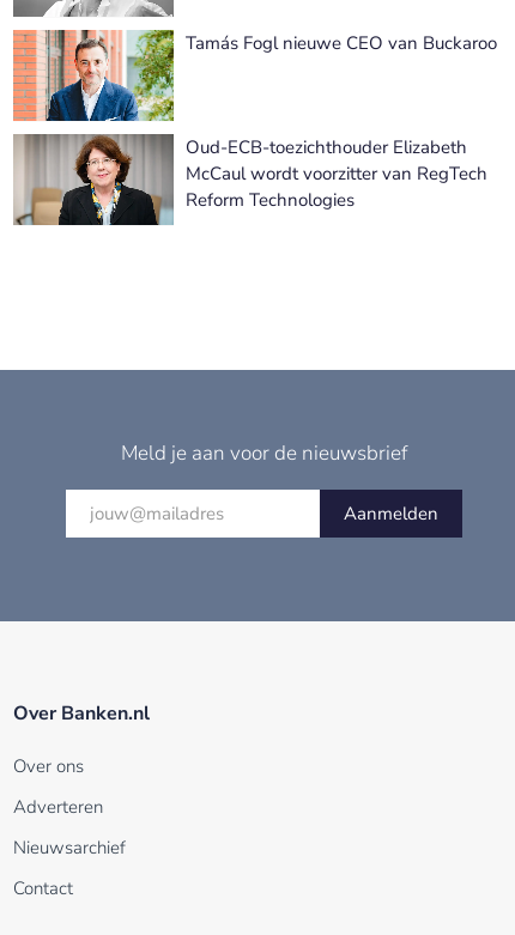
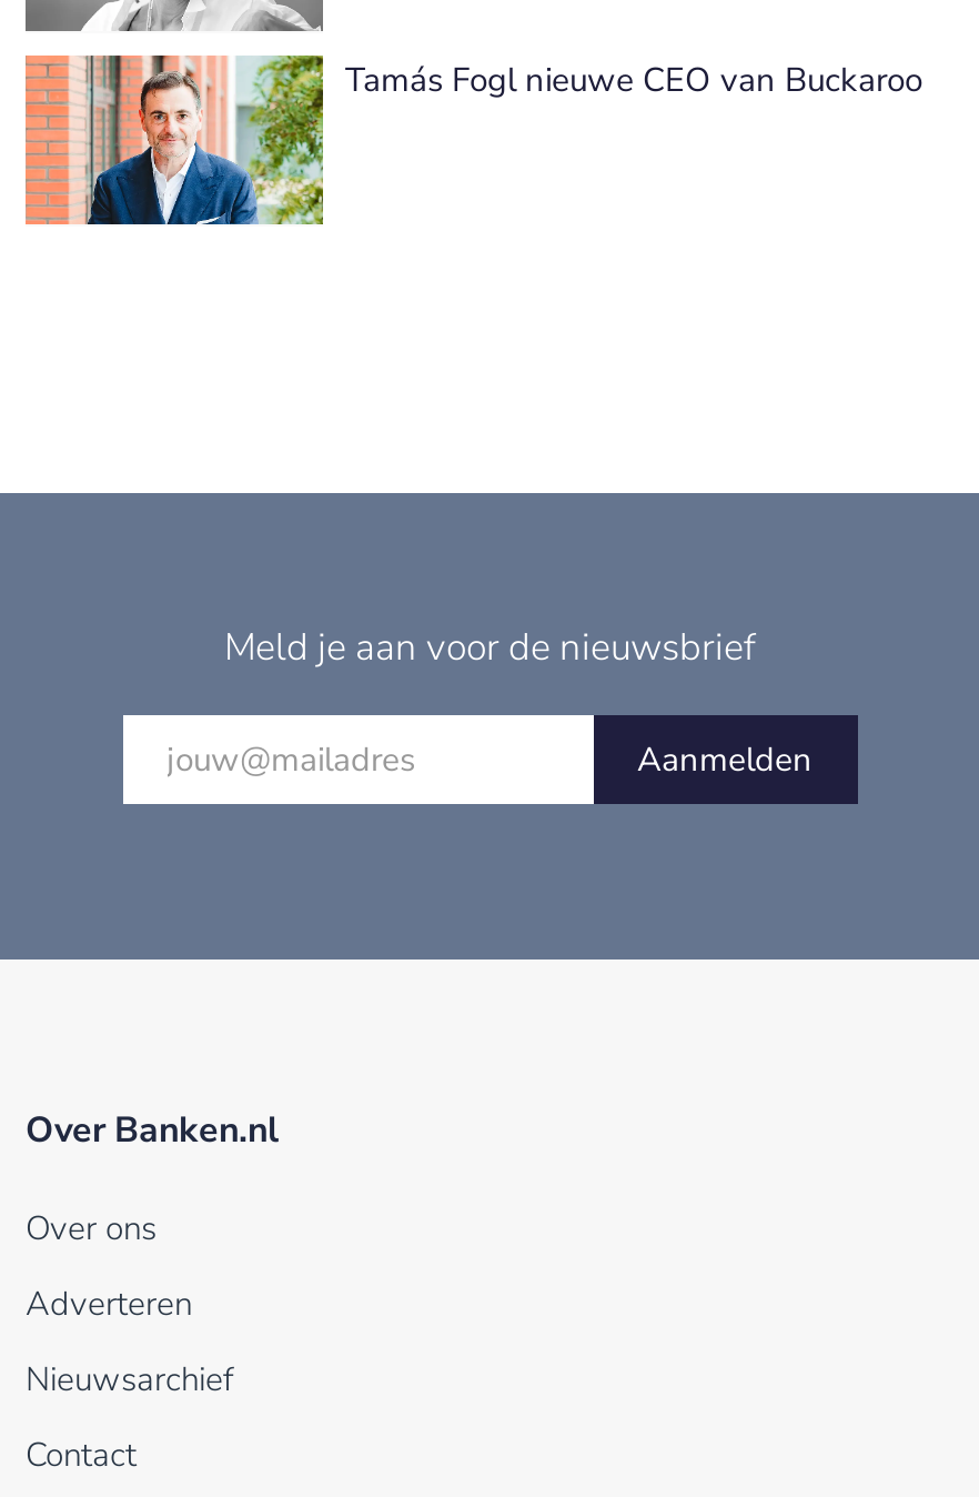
[13,133,487,226] [image] | Oud-ECB-toezichthouder Elizabeth | McCaul wordt voorzitter van RegTech | Reform Technologies -> none

